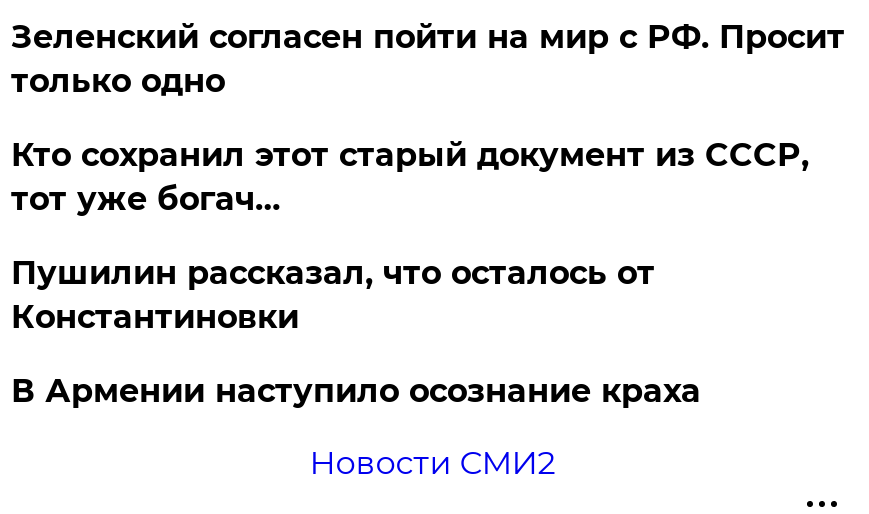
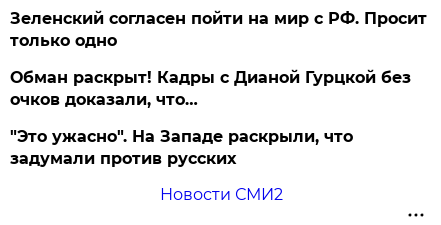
[11,136,809,410] Кто сохранил этот старый документ из СССР, | тот уже богач… | Пушилин рассказал, что осталось от | Константиновки | В Армении наступило осознание краха -> [10,68,411,168] Обман раскрыт! Кадры с Дианой Гурцкой без | очков доказали, что… | "Это ужасно". На Западе раскрыли, что | задумали против русских

